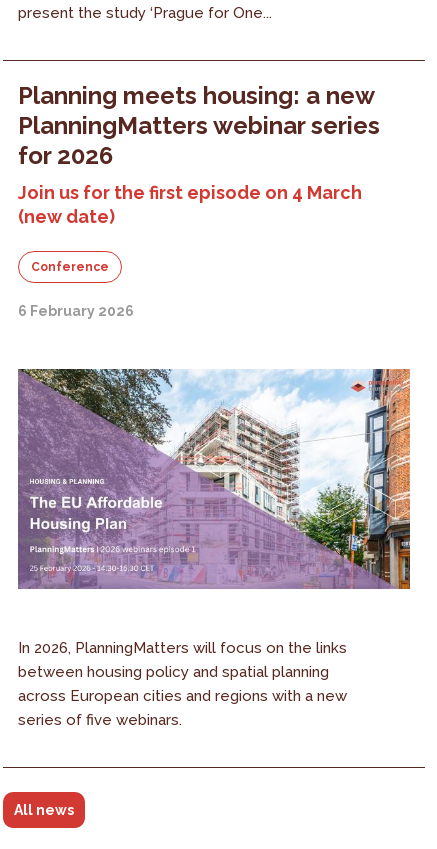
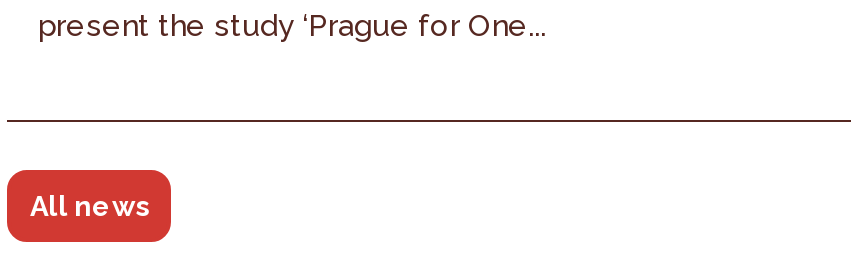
[18,81,380,319] Planning meets housing: a new | PlanningMatters webinar series | for 2026 | Join us for the first episode on 4 March | (new date) | Conference | 6 February 2026 -> none
[17,368,411,590] [image] -> none
[18,639,347,729] In 2026, PlanningMatters will focus on the links | between housing policy and spatial planning | across European cities and regions with a new | series of five webinars. -> none

